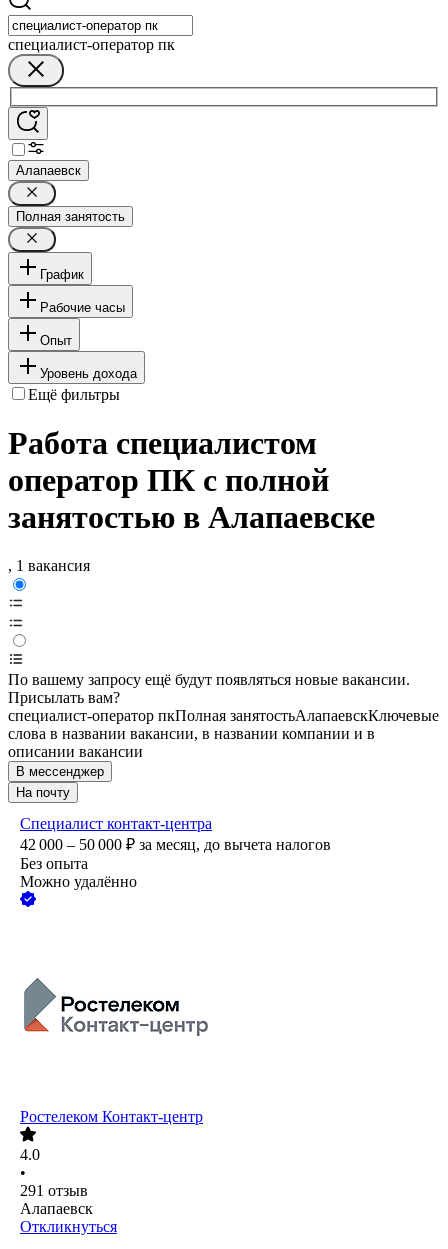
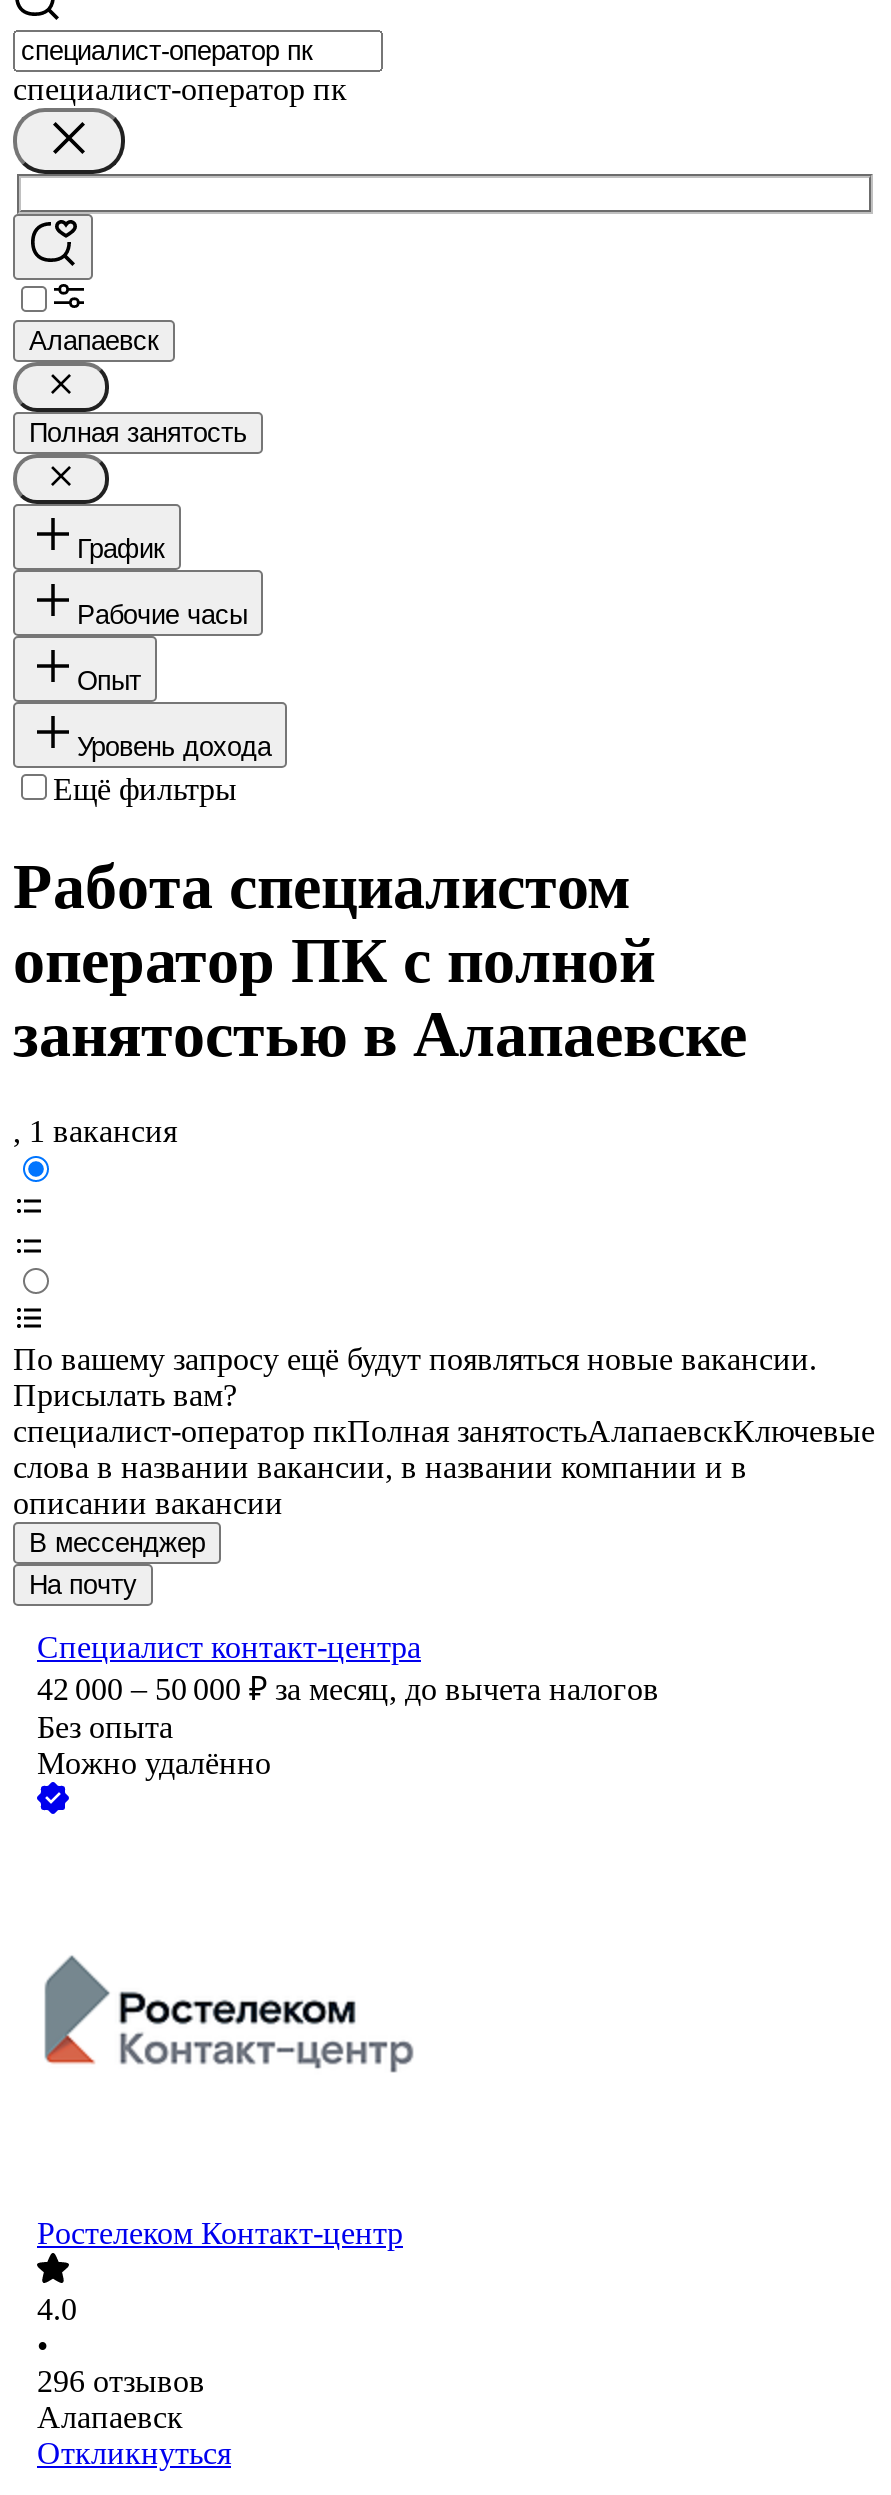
[20,1182,88,1199] 291 отзыв -> [37,2365,205,2399] 296 отзывов

